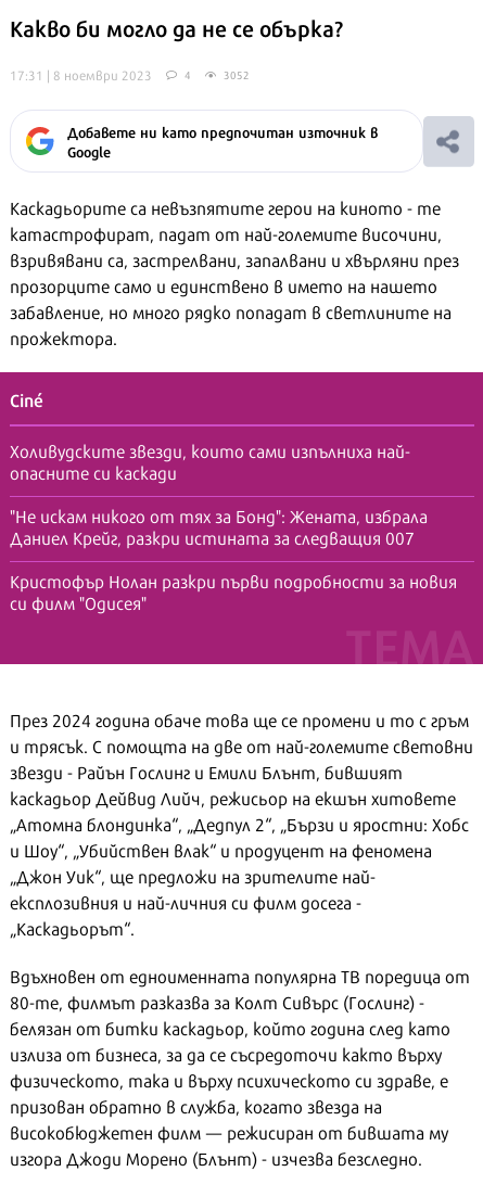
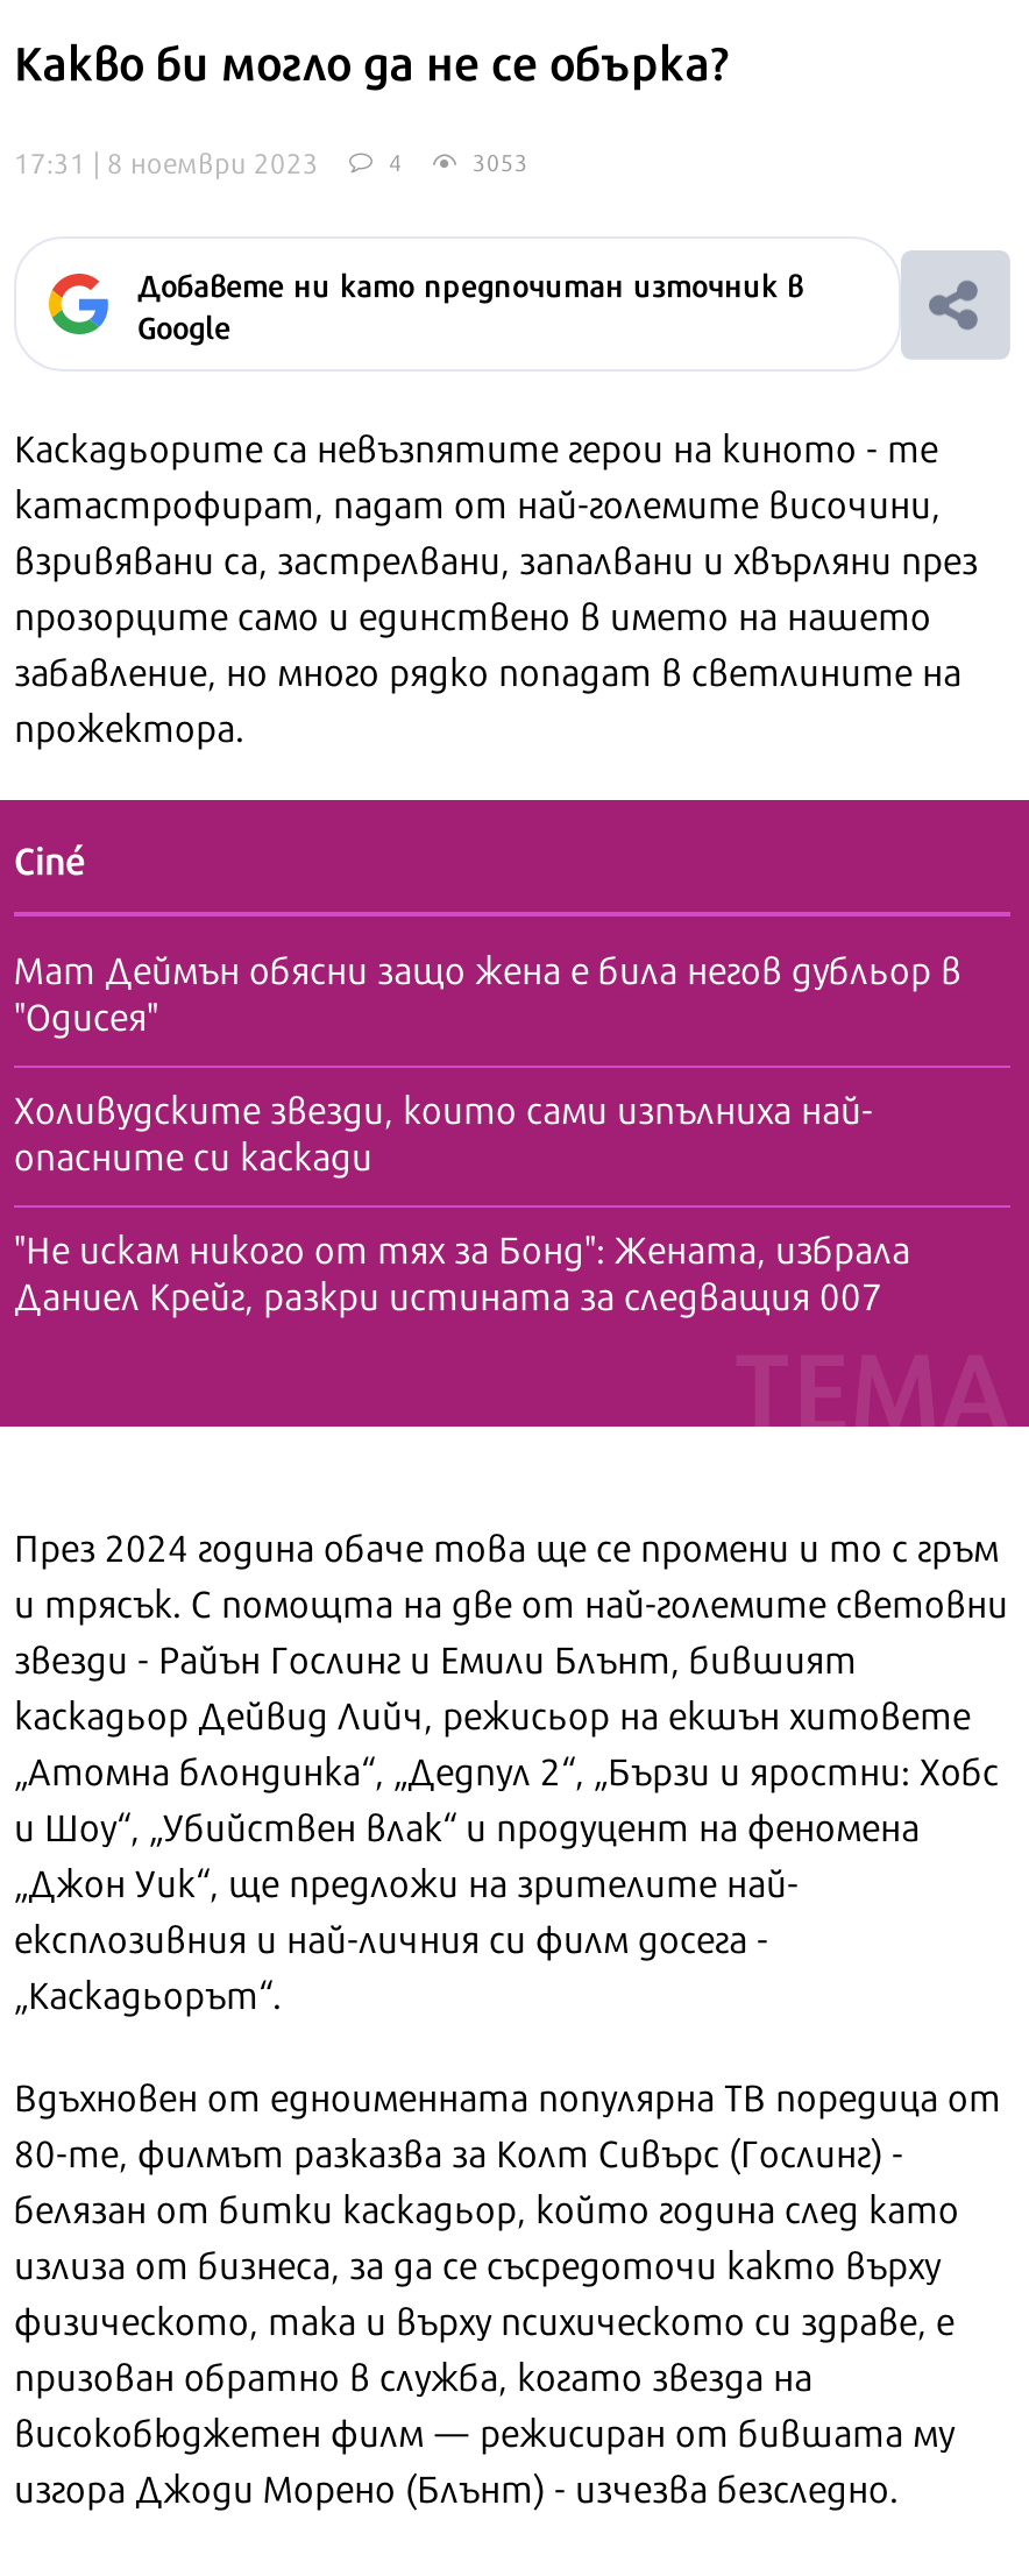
[224,66,250,82] 3052 -> [473,143,528,178] 3053
none -> [14,940,961,1042] Мат Деймън обясни защо жена е била негов дубльор в | "Одисея"
moved [10,437,428,550] -> [14,1080,910,1322]: Холивудските звезди, които сами изпълниха най- | опасните си каскади | "Не искам никого от тях за Бонд": Жената, избрала | Даниел Крейг, разкри истината за следващия 007
[10,568,457,615] Кристофър Нолан разкри първи подробности за новия | си филм "Одисея" -> none

